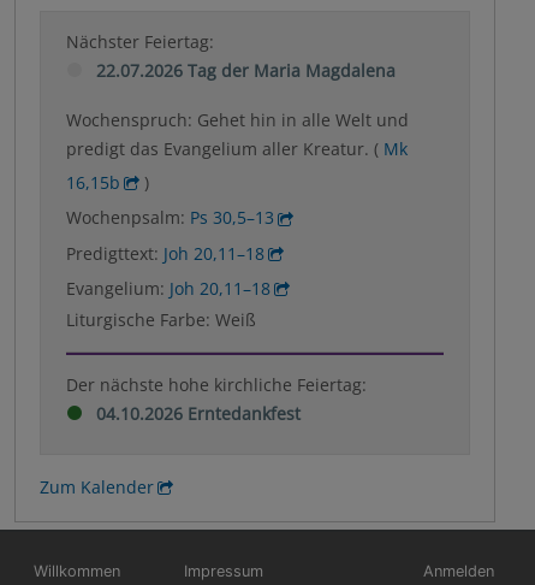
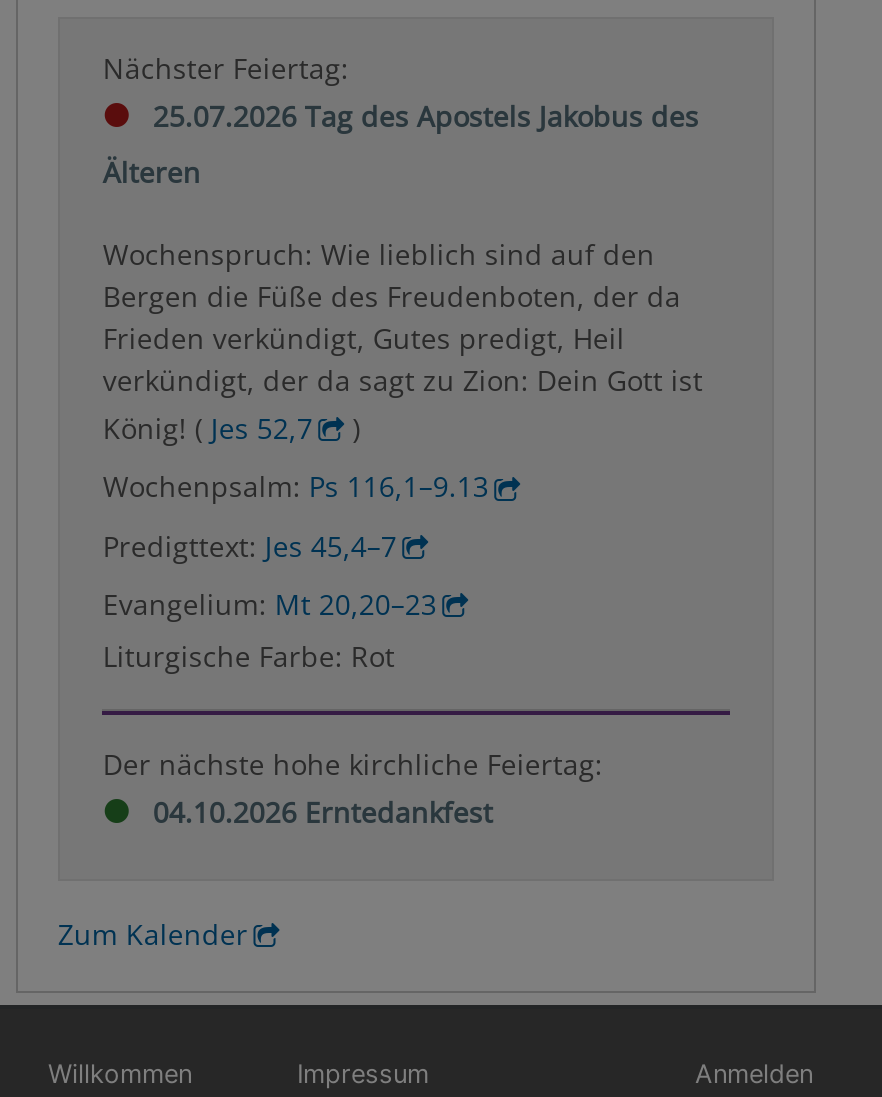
[97,59,396,82] 22.07.2026 Tag der Maria Magdalena -> [153,97,699,135] 25.07.2026 Tag des Apostels Jakobus des
[67,109,409,160] Wochenspruch: Gehet hin in alle Welt und | predigt das Evangelium aller Kreatur. (Mk -> [103,153,201,191] Älteren
[67,171,121,194] 16,15b -> [103,235,703,447] Wochenspruch: Wie lieblich sind auf den | Bergen die Füße des Freudenboten, der da | Frieden verkündigt, Gutes predigt, Heil | verkündigt, der da sagt zu Zion: Dein Gott ist | König! (Jes 52,7
[67,206,275,229] Wochenpsalm: Ps 30,5–13 -> [103,468,489,506] Wochenpsalm: Ps 116,1–9.13
[67,242,265,264] Predigttext: Joh 20,11–18 -> [103,526,397,564] Predigttext: Jes 45,4–7
[67,277,271,300] Evangelium: Joh 20,11–18 -> [103,585,437,623] Evangelium: Mt 20,20–23
[67,308,257,331] Liturgische Farbe: Weiß -> [103,637,395,675] Liturgische Farbe: Rot

